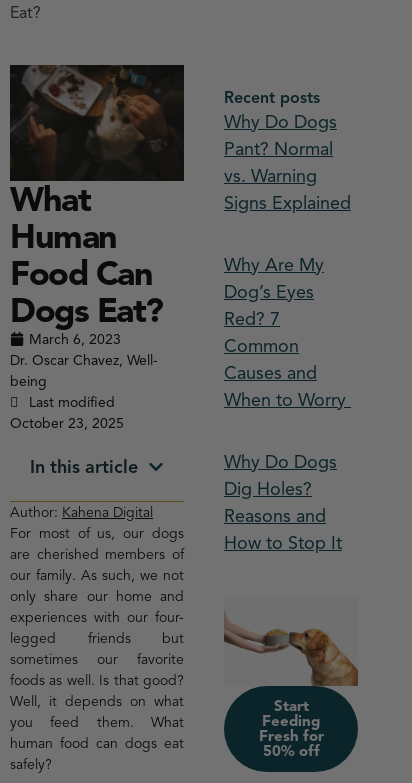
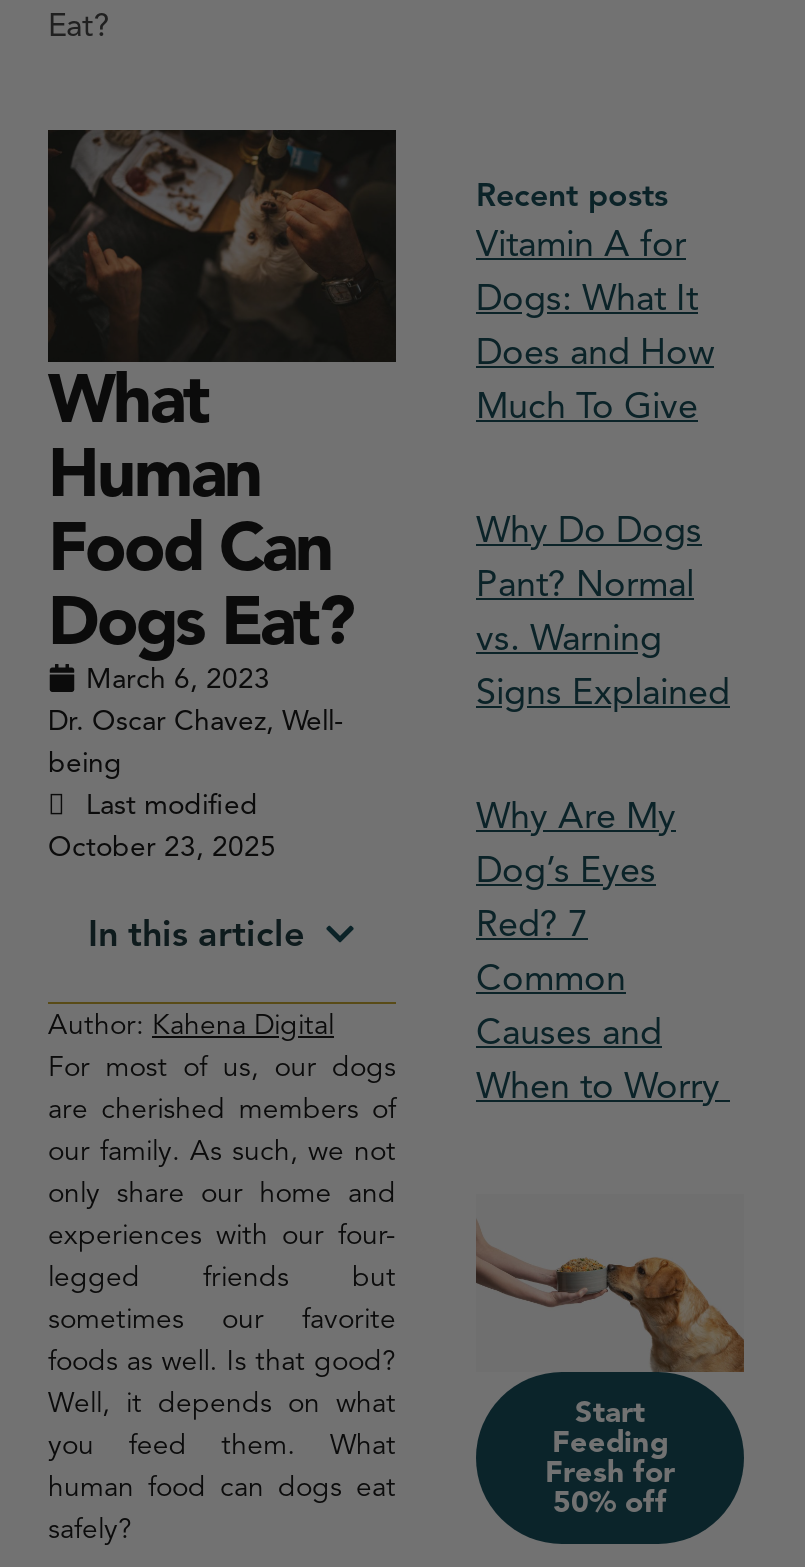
none -> [476,221,714,427] Vitamin A for | Dogs: What It | Does and How | Much To Give
moved [224,111,351,411] -> [476,507,730,1107]: Why Do Dogs | Pant? Normal | vs. Warning | ... | Causes and | When to Worry
[224,451,342,554] Why Do Dogs | Dig Holes? | Reasons and | How to Stop It -> none

